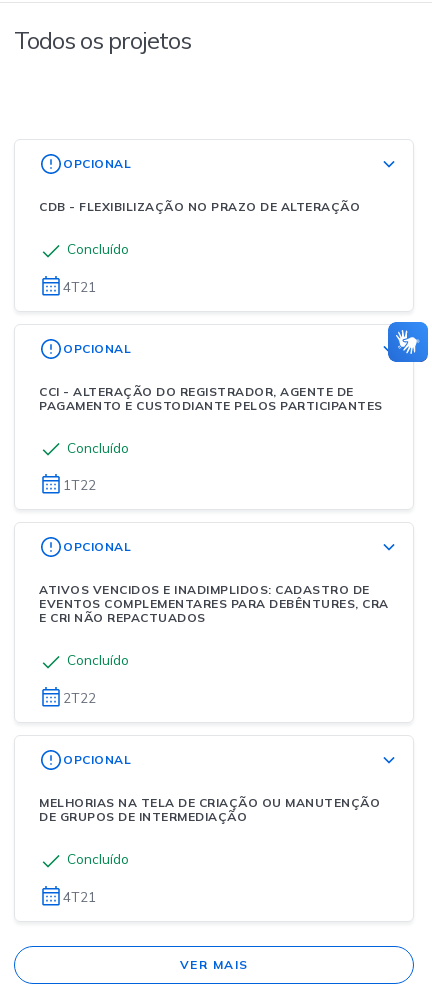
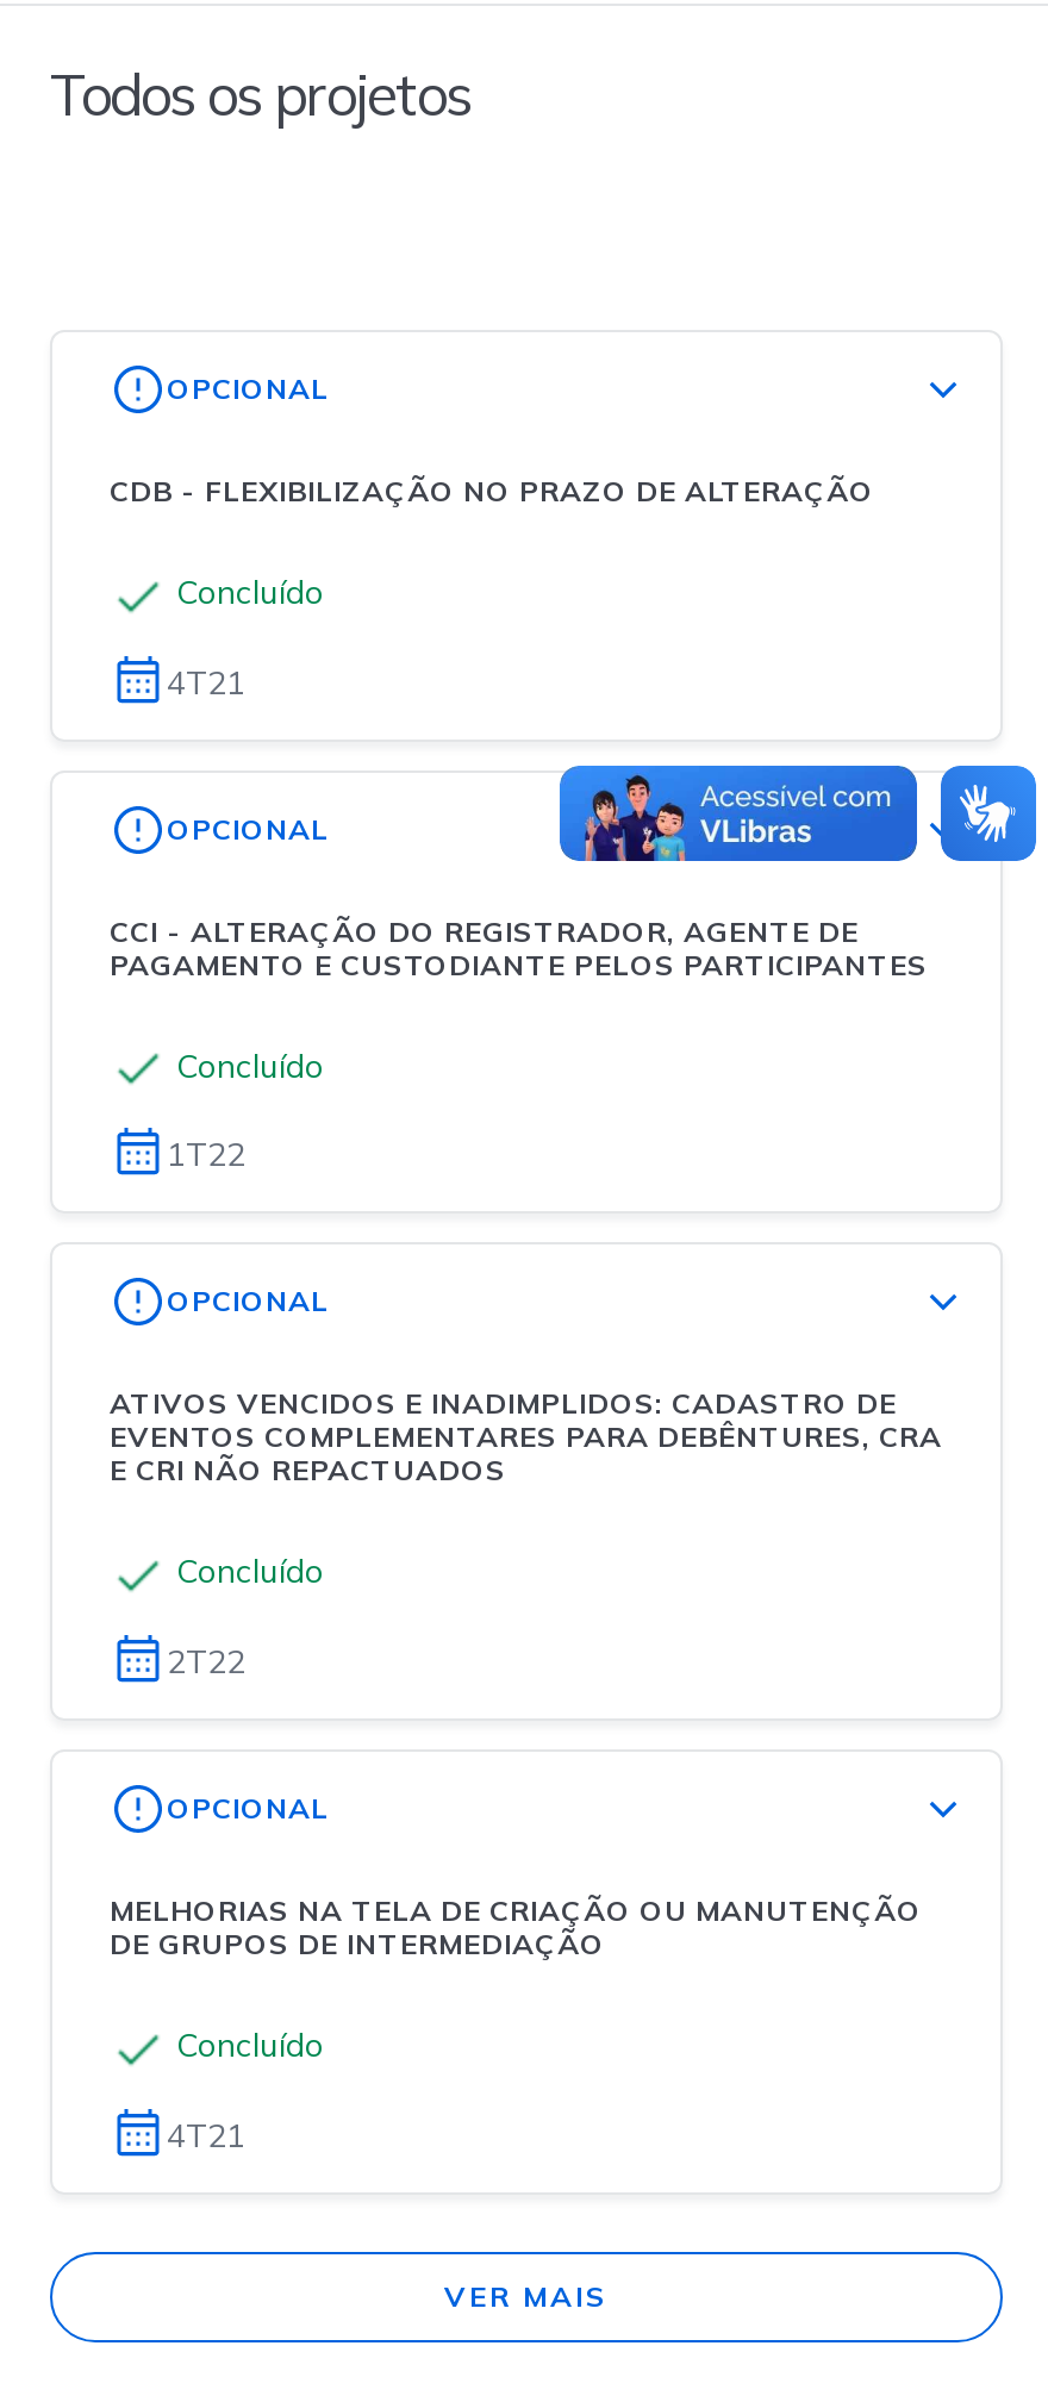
none -> [557,763,919,863] [image]

